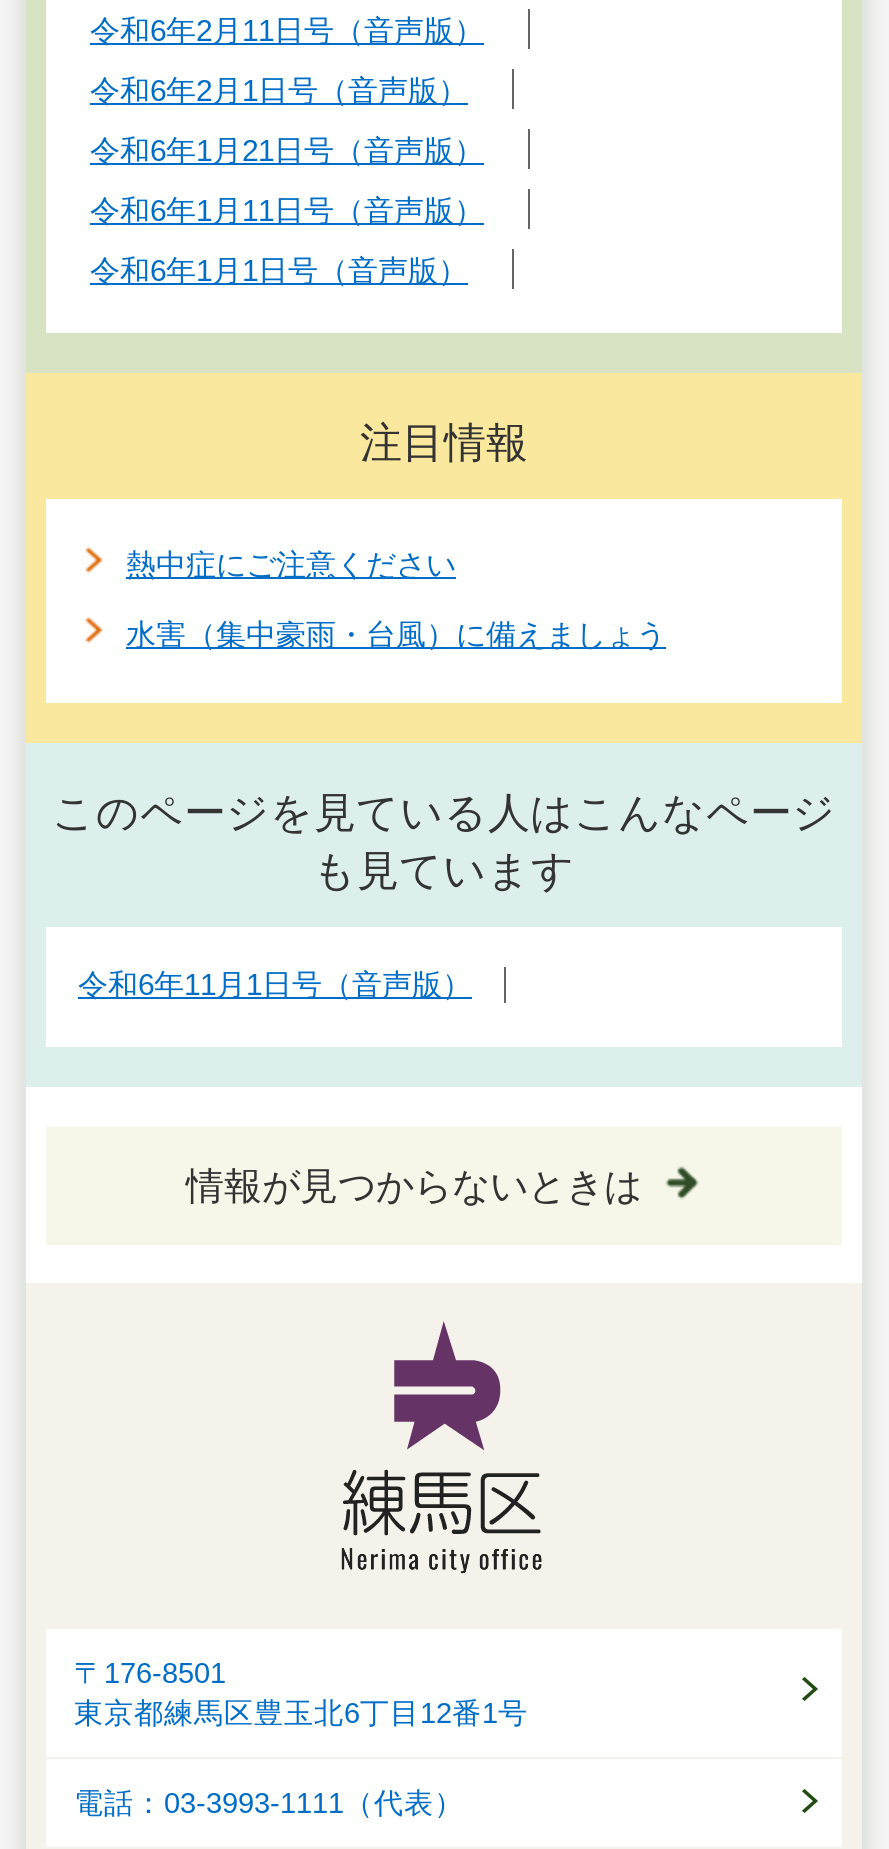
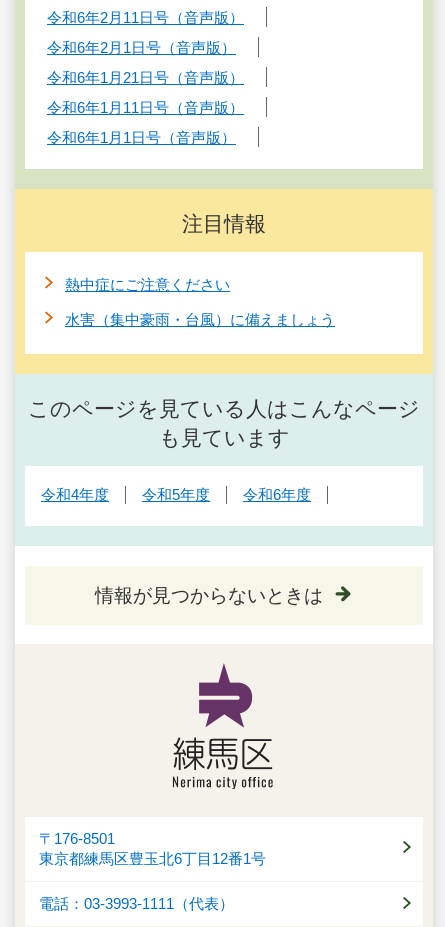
[78,967,472,1001] 令和6年11月1日号（音声版） -> [41,486,311,503] 令和4年度 | 令和5年度 | 令和6年度

